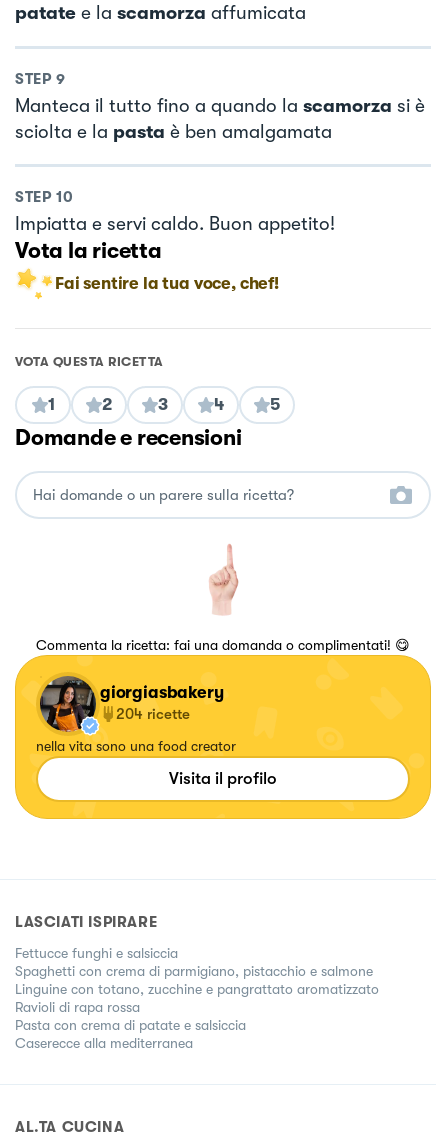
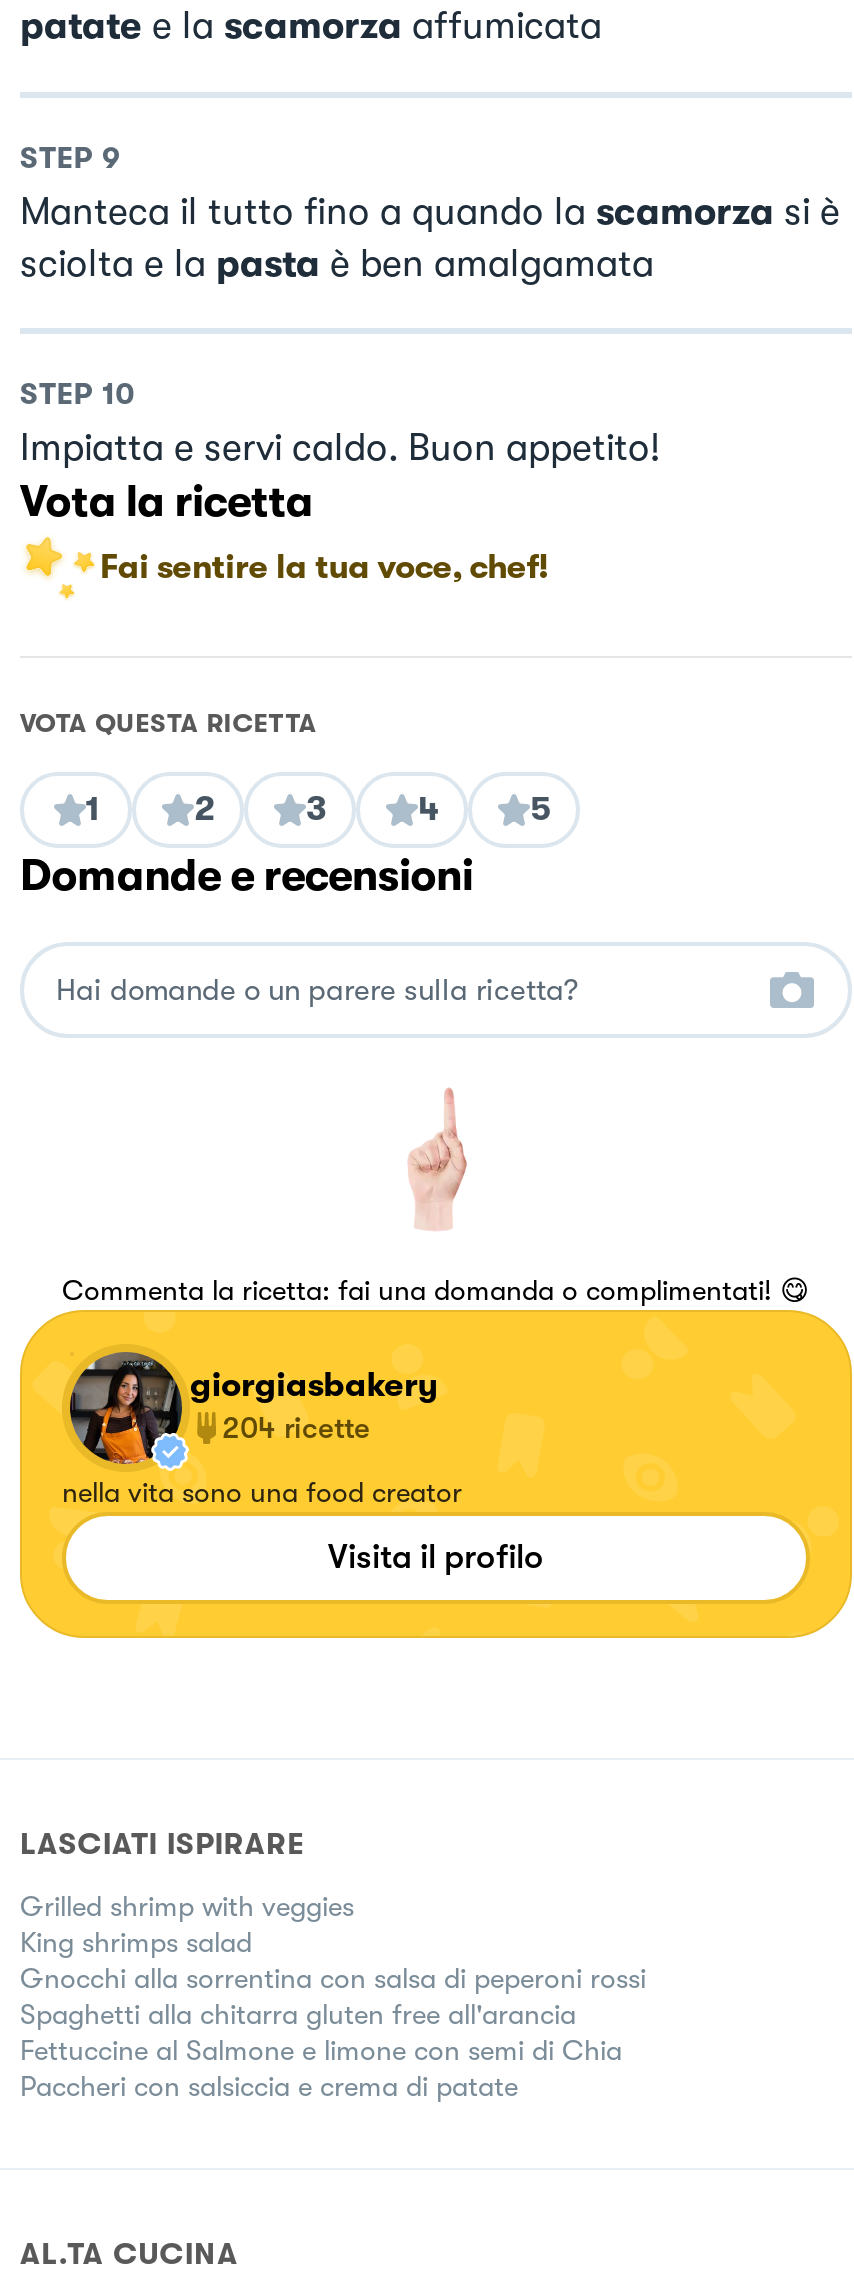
[15,945,379,1051] Fettucce funghi e salsiccia | Spaghetti con crema di parmigiano, pistacchio e salmone | Linguine con totano, zucchine e pangrattato aromatizzato | Ravioli di rapa rossa | Pasta con crema di patate e salsiccia | Caserecce alla mediterranea -> [20,1890,646,2102] Grilled shrimp with veggies | King shrimps salad | Gnocchi alla sorrentina con salsa di peperoni rossi | Spaghetti alla chitarra gluten free all'arancia | Fettuccine al Salmone e limone con semi di Chia | Paccheri con salsiccia e crema di patate

